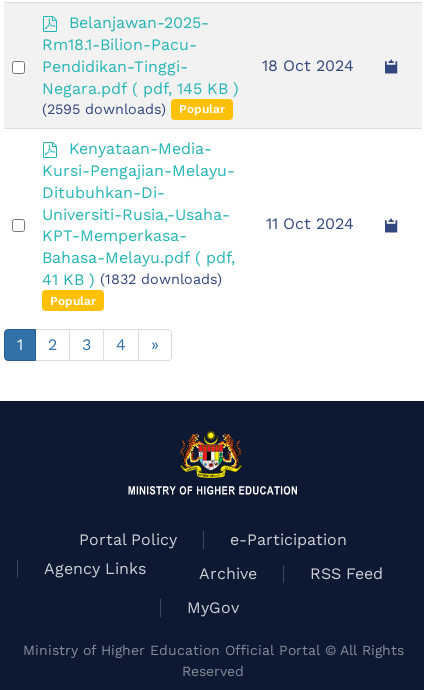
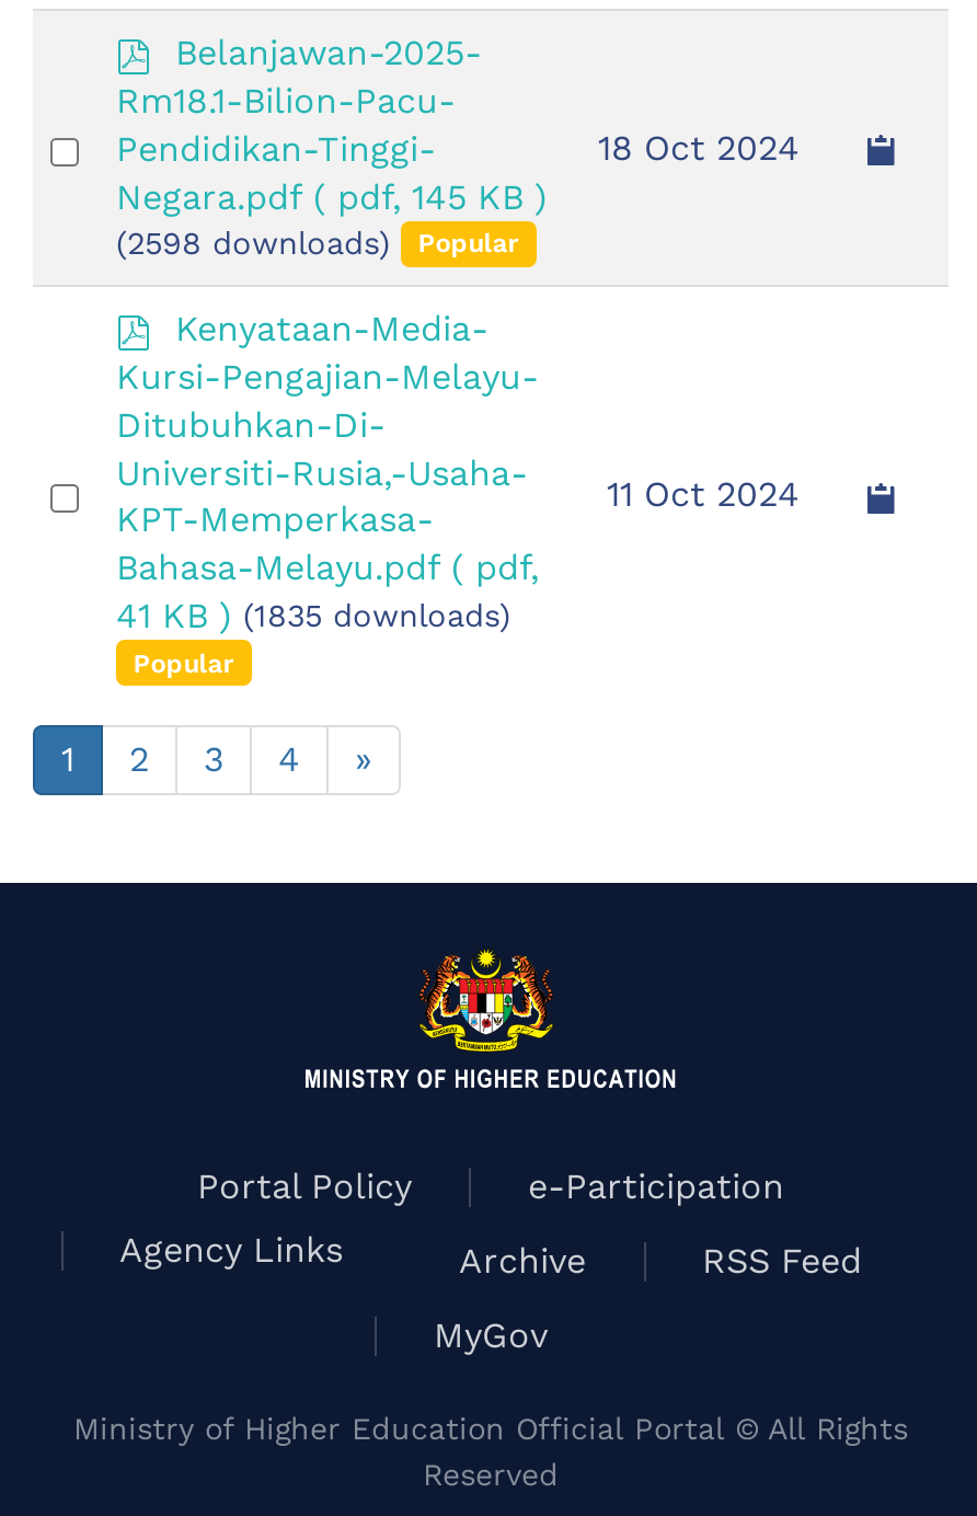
[42,101,166,117] (2595 downloads) -> [116,227,390,262] (2598 downloads)
[42,269,222,288] 41 KB ) (1832 downloads) -> [116,594,510,636] 41 KB ) (1835 downloads)

